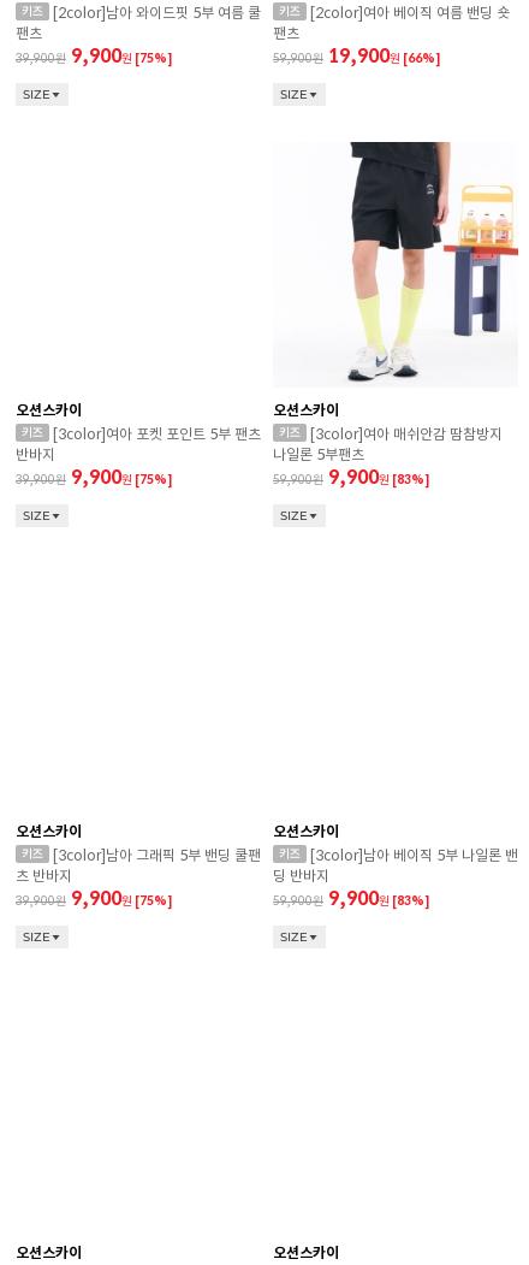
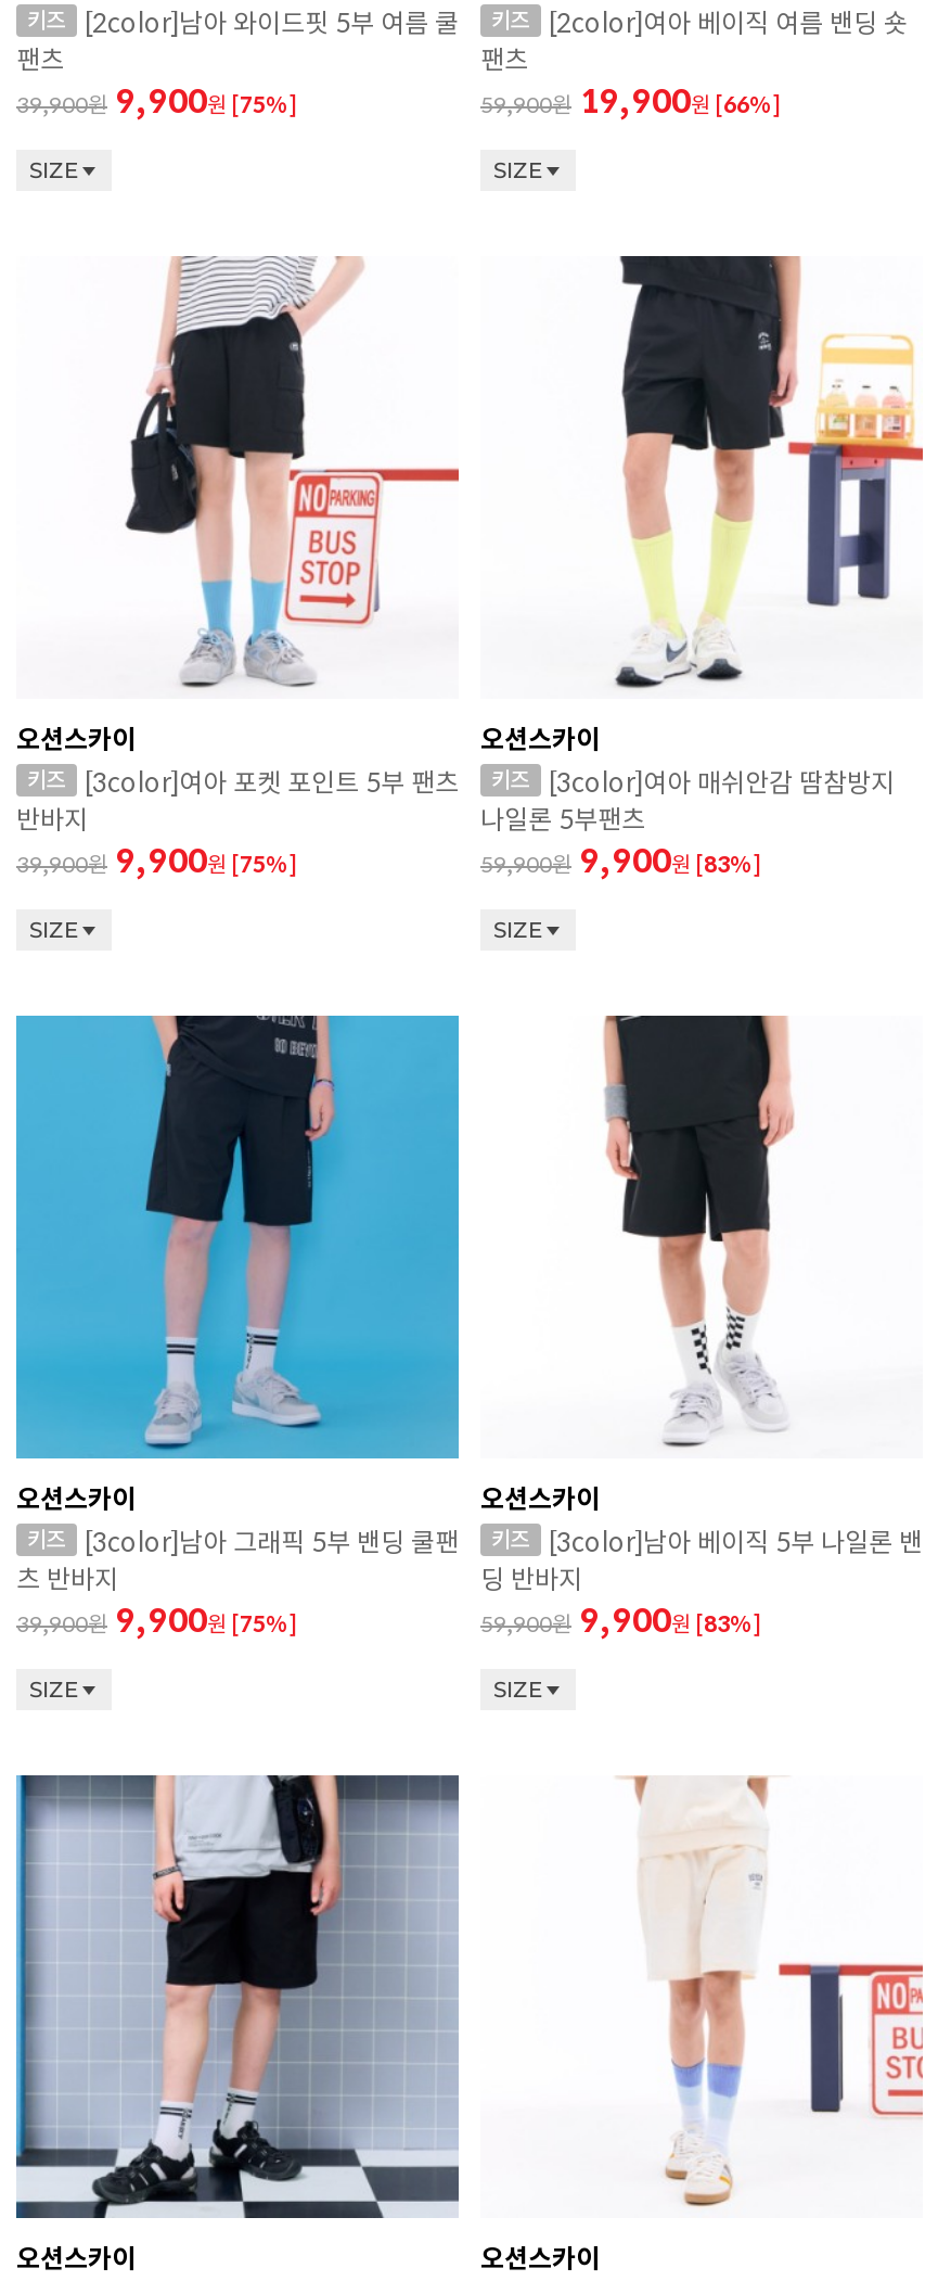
none -> [125,254,461,690] [image]
none -> [14,1014,461,1461] [image]
none -> [602,1014,795,1450] [image]
none -> [14,1773,461,2220] [image]
none -> [624,1773,925,2209] [image]

